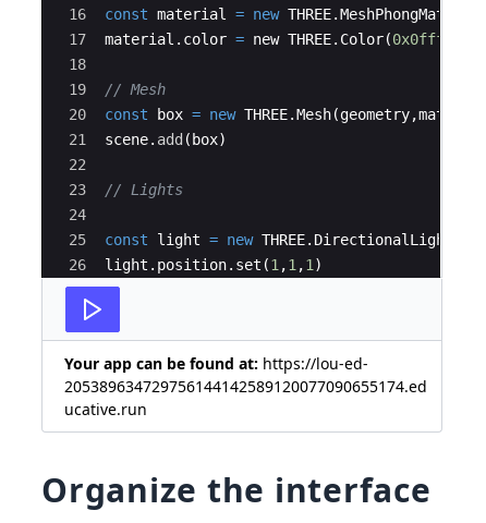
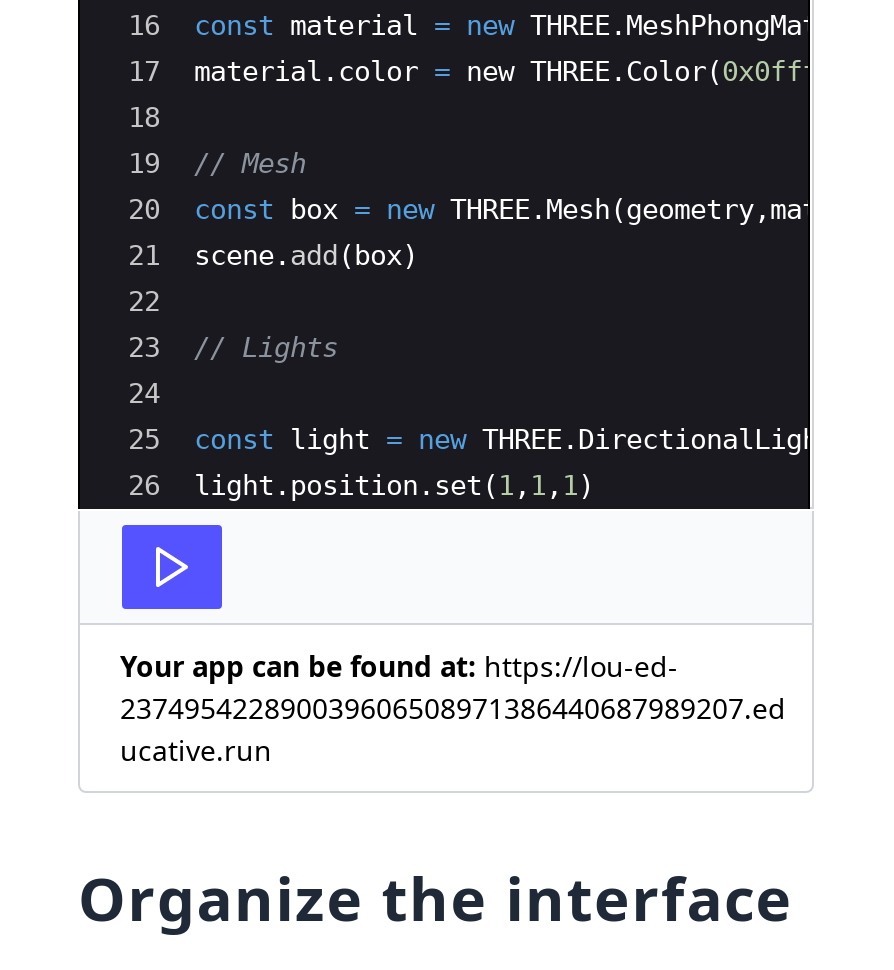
[64,376,427,397] 205389634729756144142589120077090655174.ed -> [120,689,786,727] 237495422890039606508971386440687989207.ed

